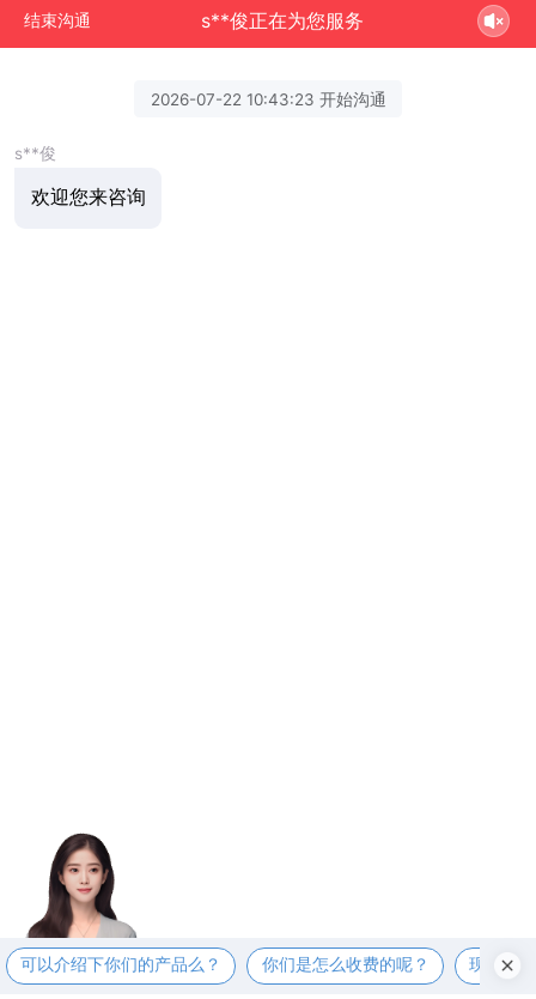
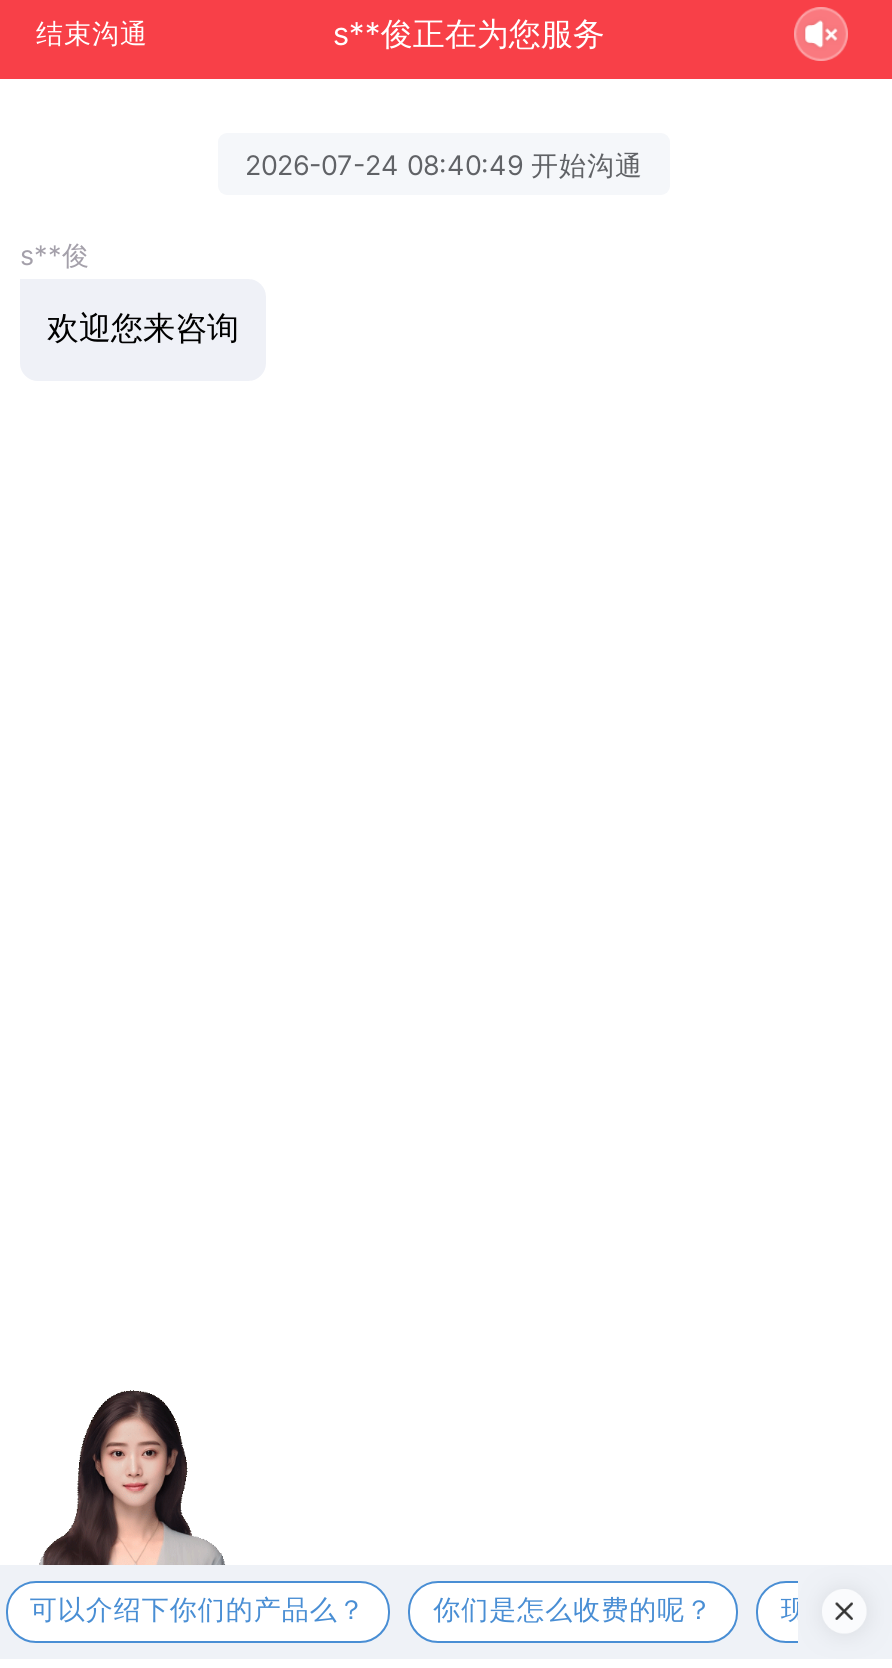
[150,89,386,109] 2026-07-22 10:43:23 开始沟通 -> [245,148,643,180] 2026-07-24 08:40:49 开始沟通

